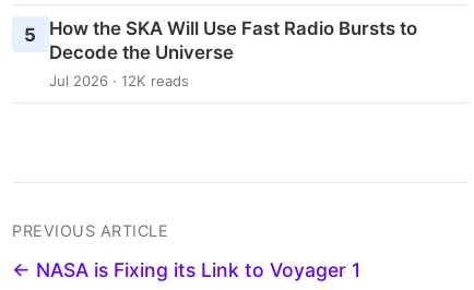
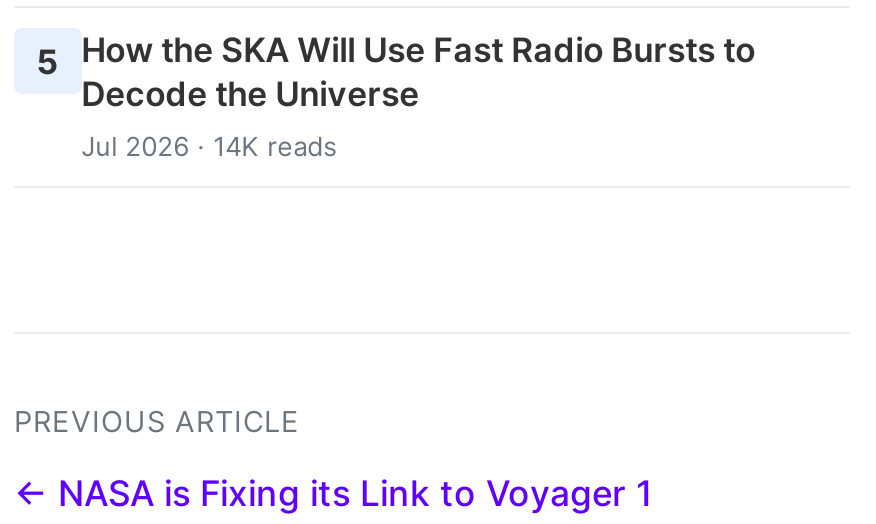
[49,72,189,89] Jul 2026 · 12K reads -> [81,129,337,161] Jul 2026 · 14K reads

